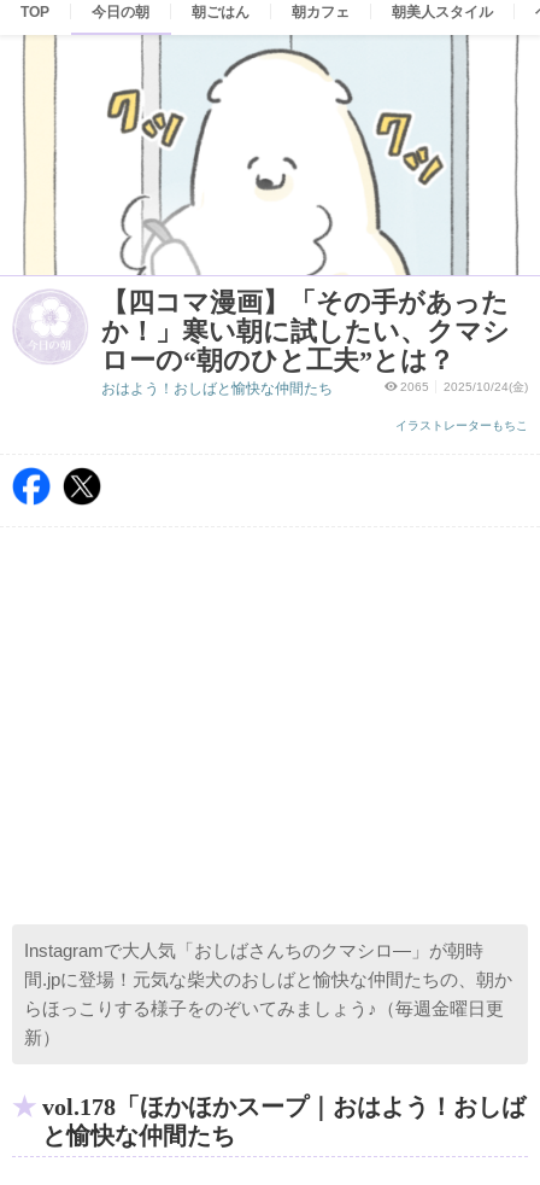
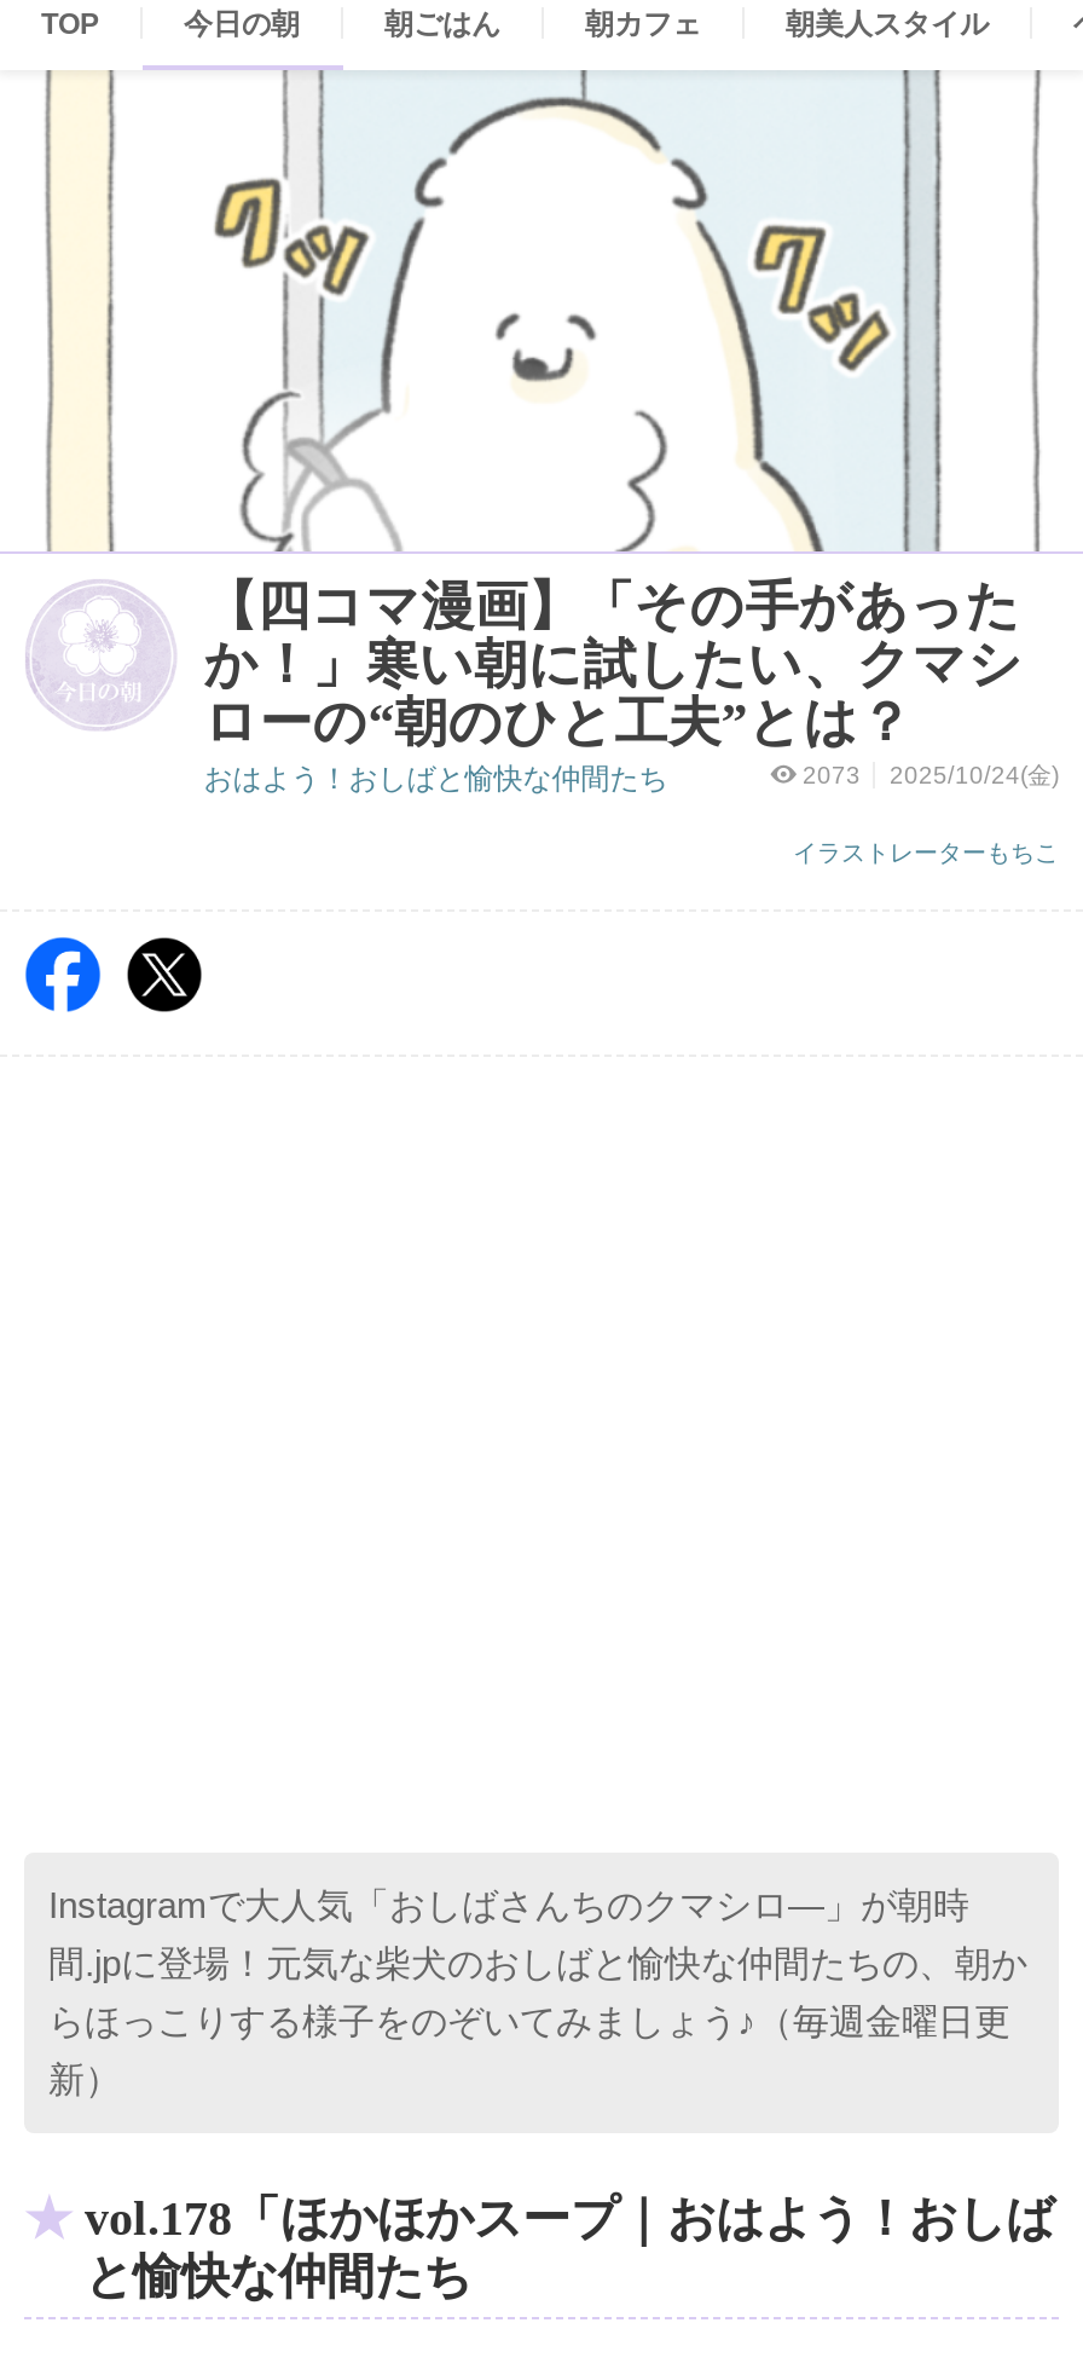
[400,380,528,393] 2065 2025/10/24(金) -> [803,762,1059,788] 2073 2025/10/24(金)

